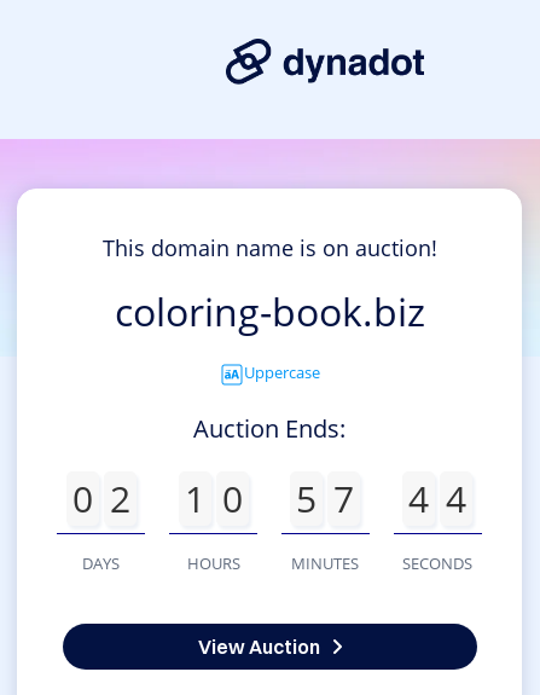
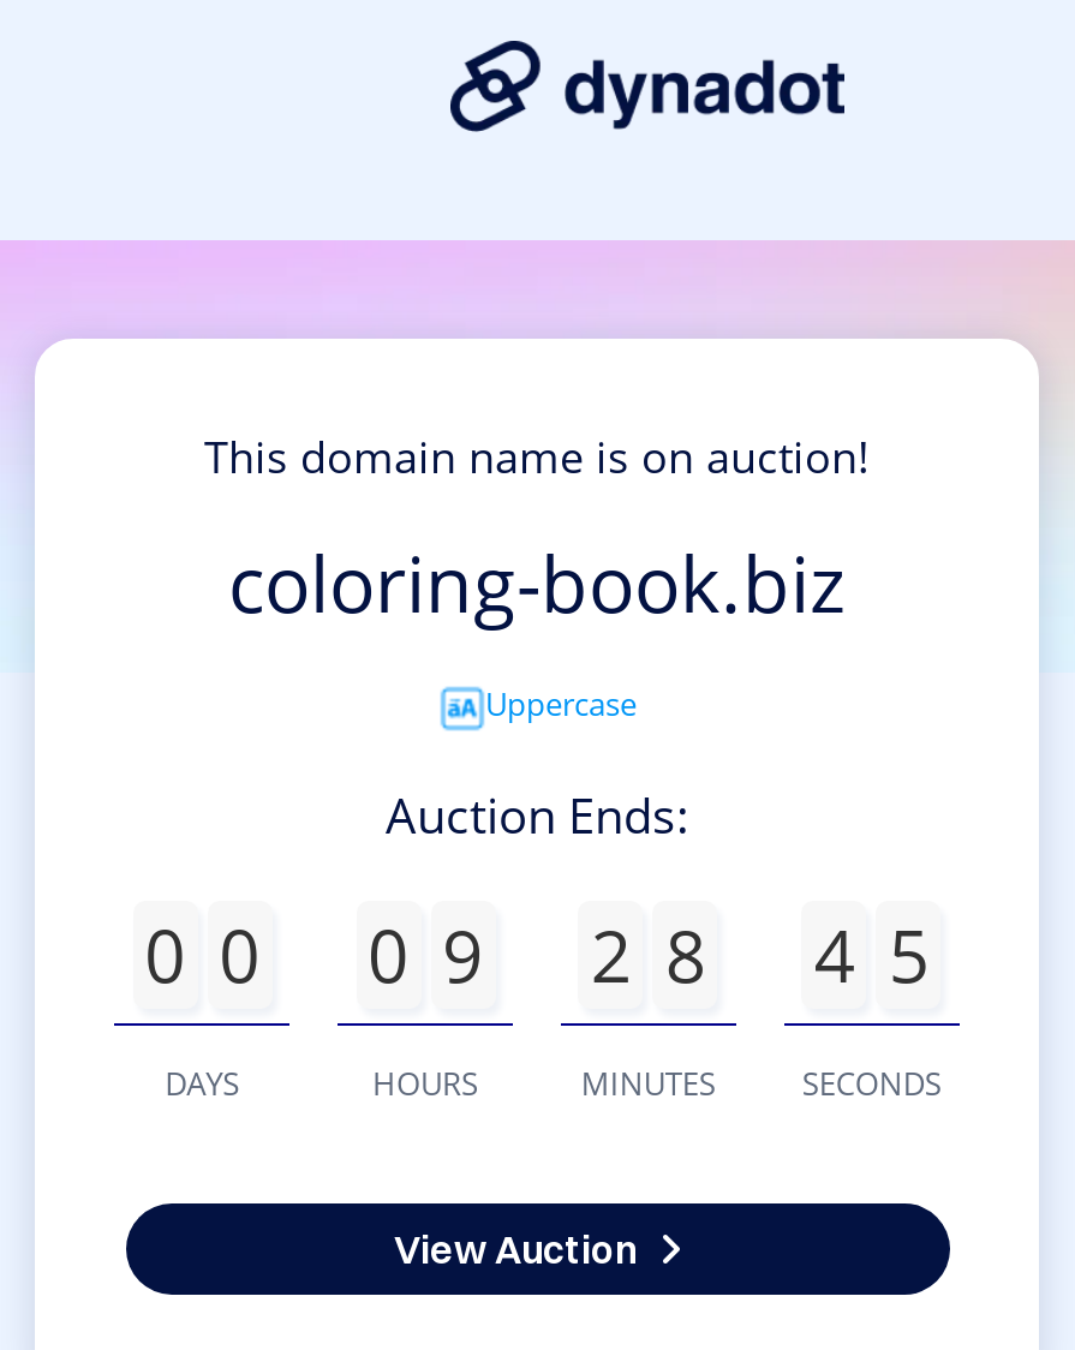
[72,474,130,523] 0 2 -> [144,906,260,1004] 0 0
[184,474,242,523] 1 0 -> [368,906,483,1004] 0 9
[296,474,354,523] 5 7 -> [591,906,706,1004] 2 8
[409,474,467,523] 4 4 -> [814,906,929,1004] 4 5

